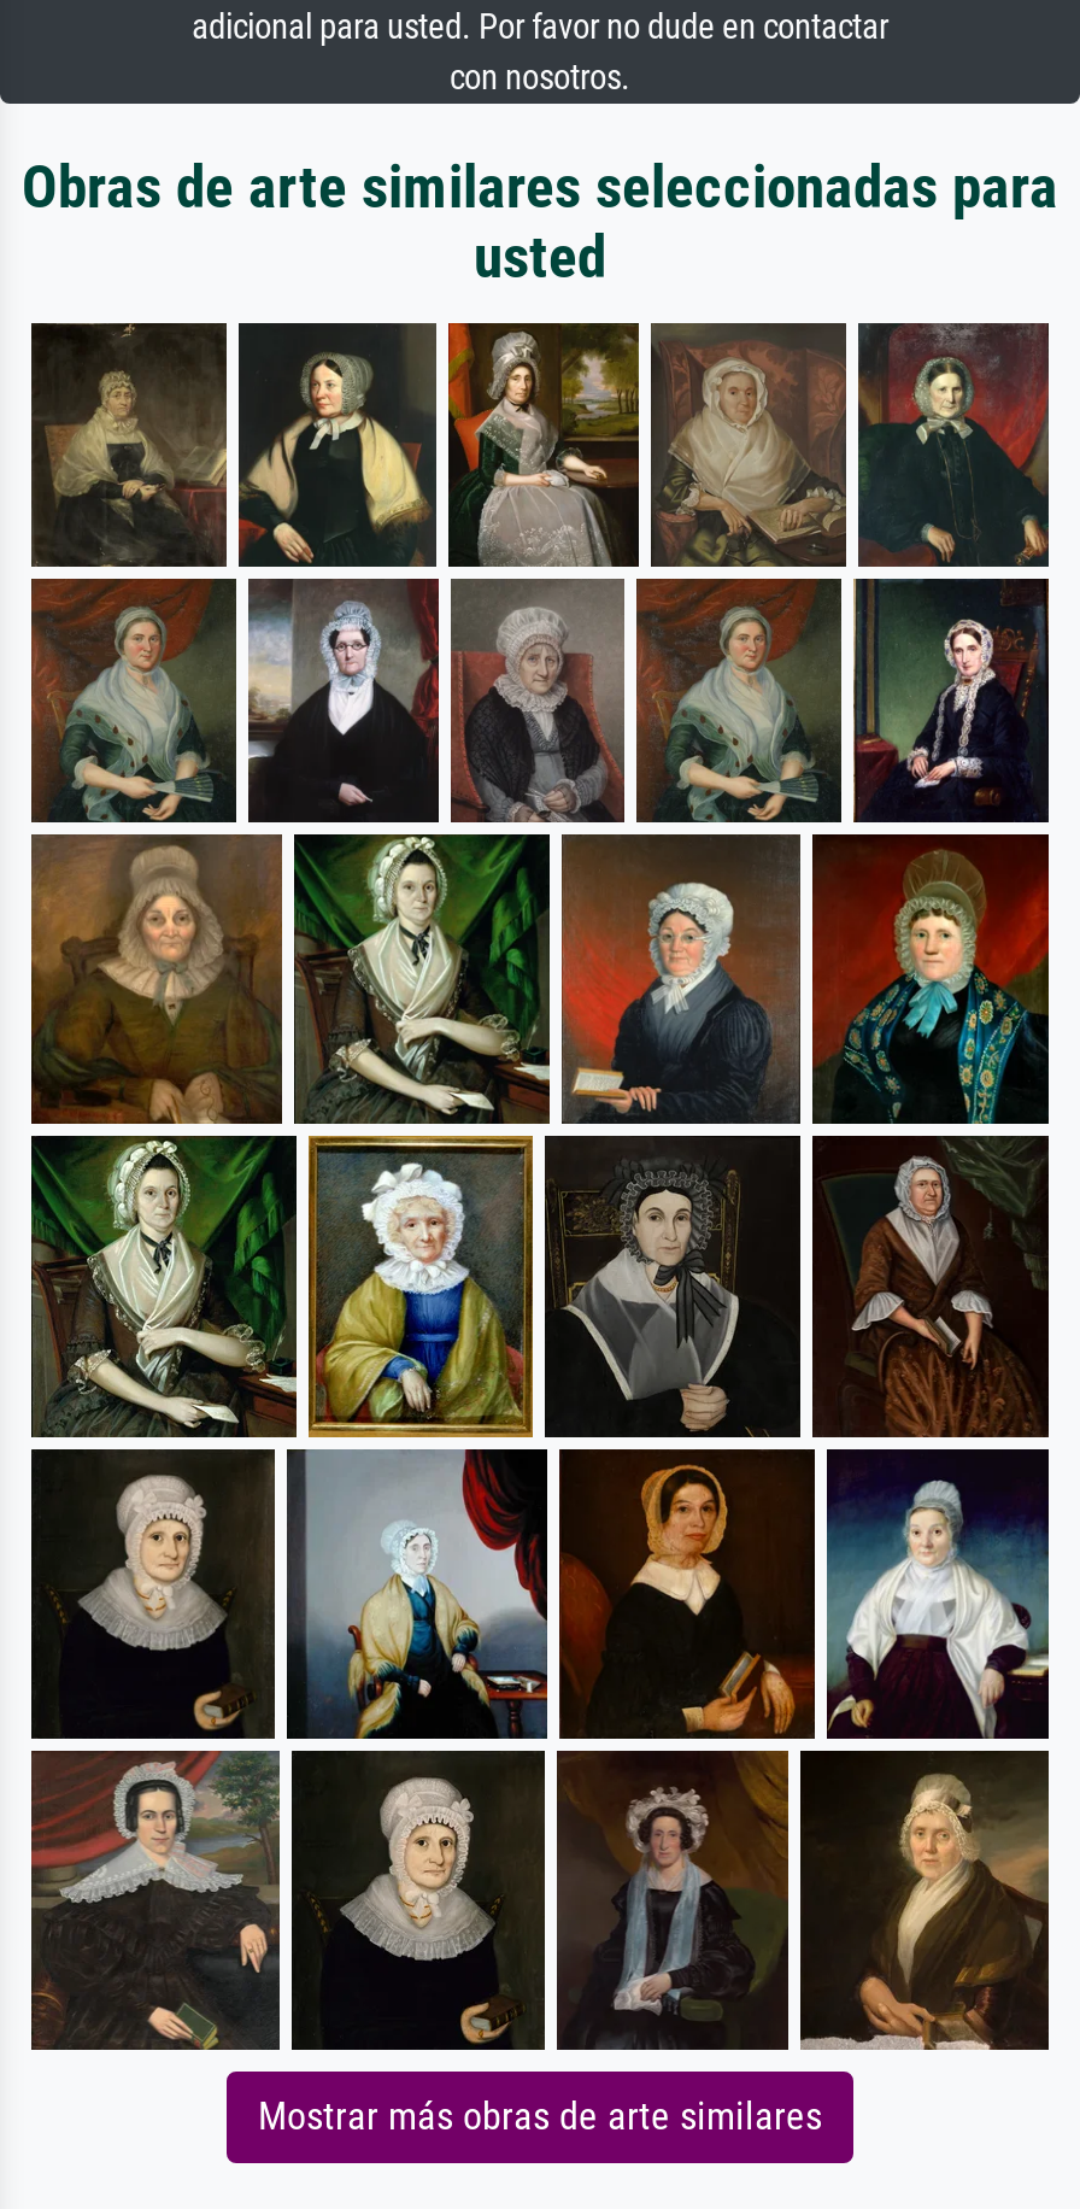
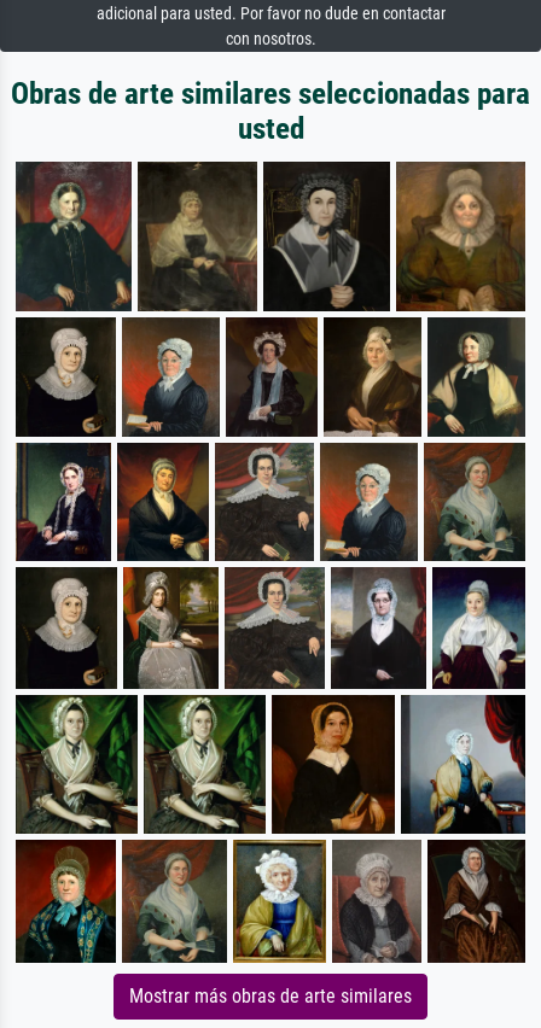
[31,321,1051,2052] [image] -> [14,160,527,964] [image]

